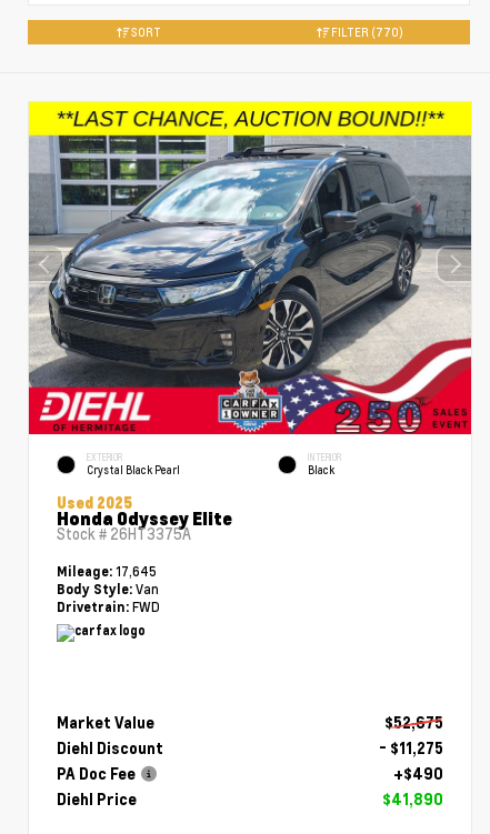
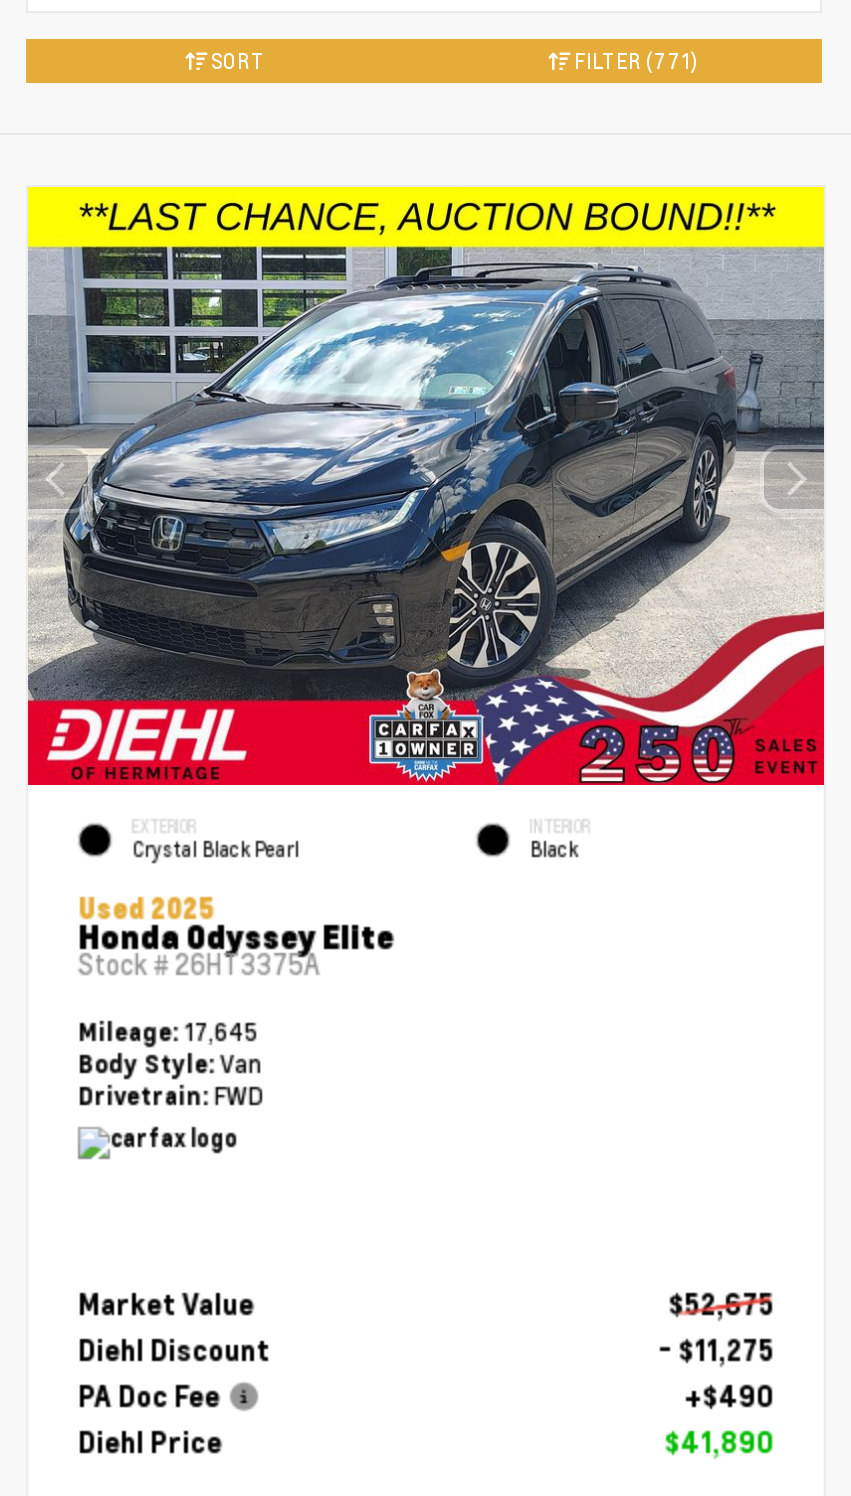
[328,24,403,40] FILTER (770) -> [570,47,698,75] FILTER (771)

